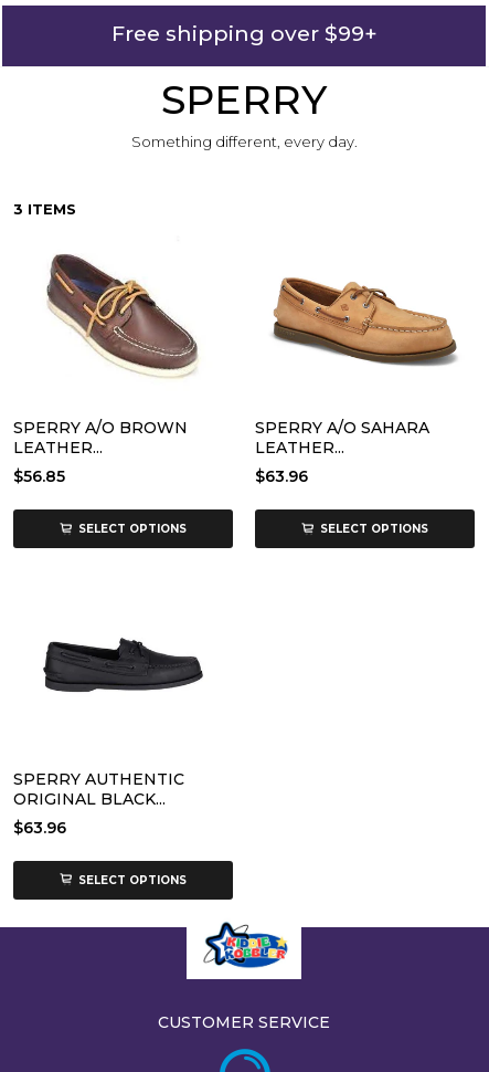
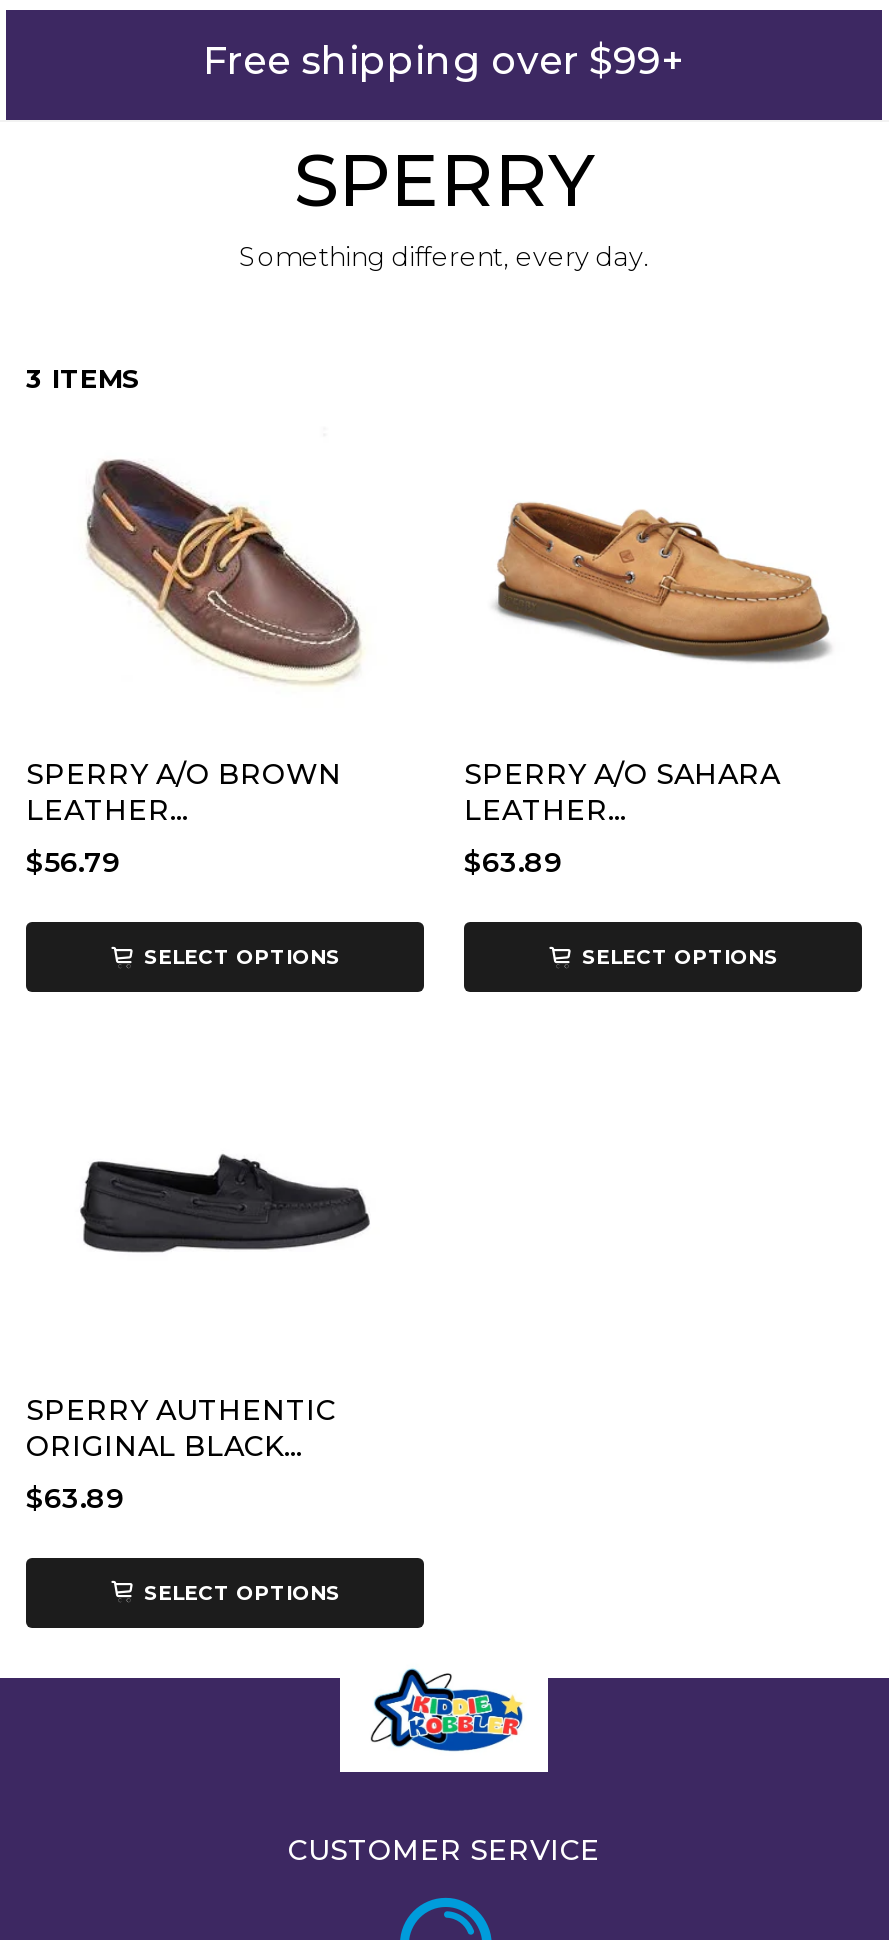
[13,467,65,487] $56.85 -> [26,845,120,881] $56.79
[255,467,308,487] $63.96 -> [464,845,562,881] $63.89
[13,817,66,837] $63.96 -> [26,1479,124,1515] $63.89

